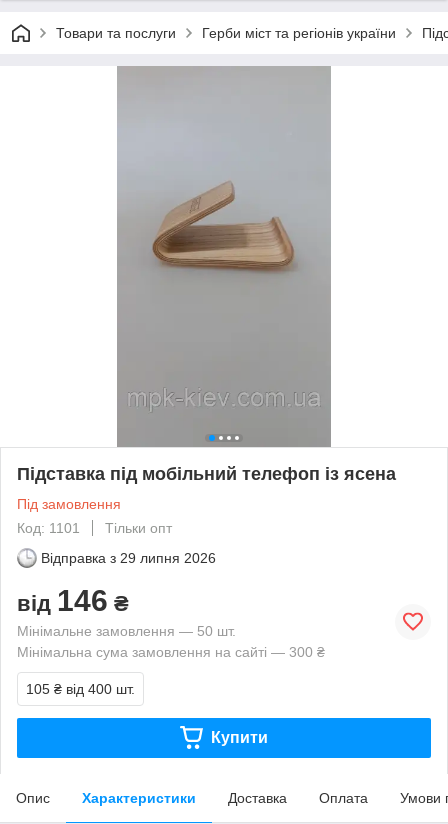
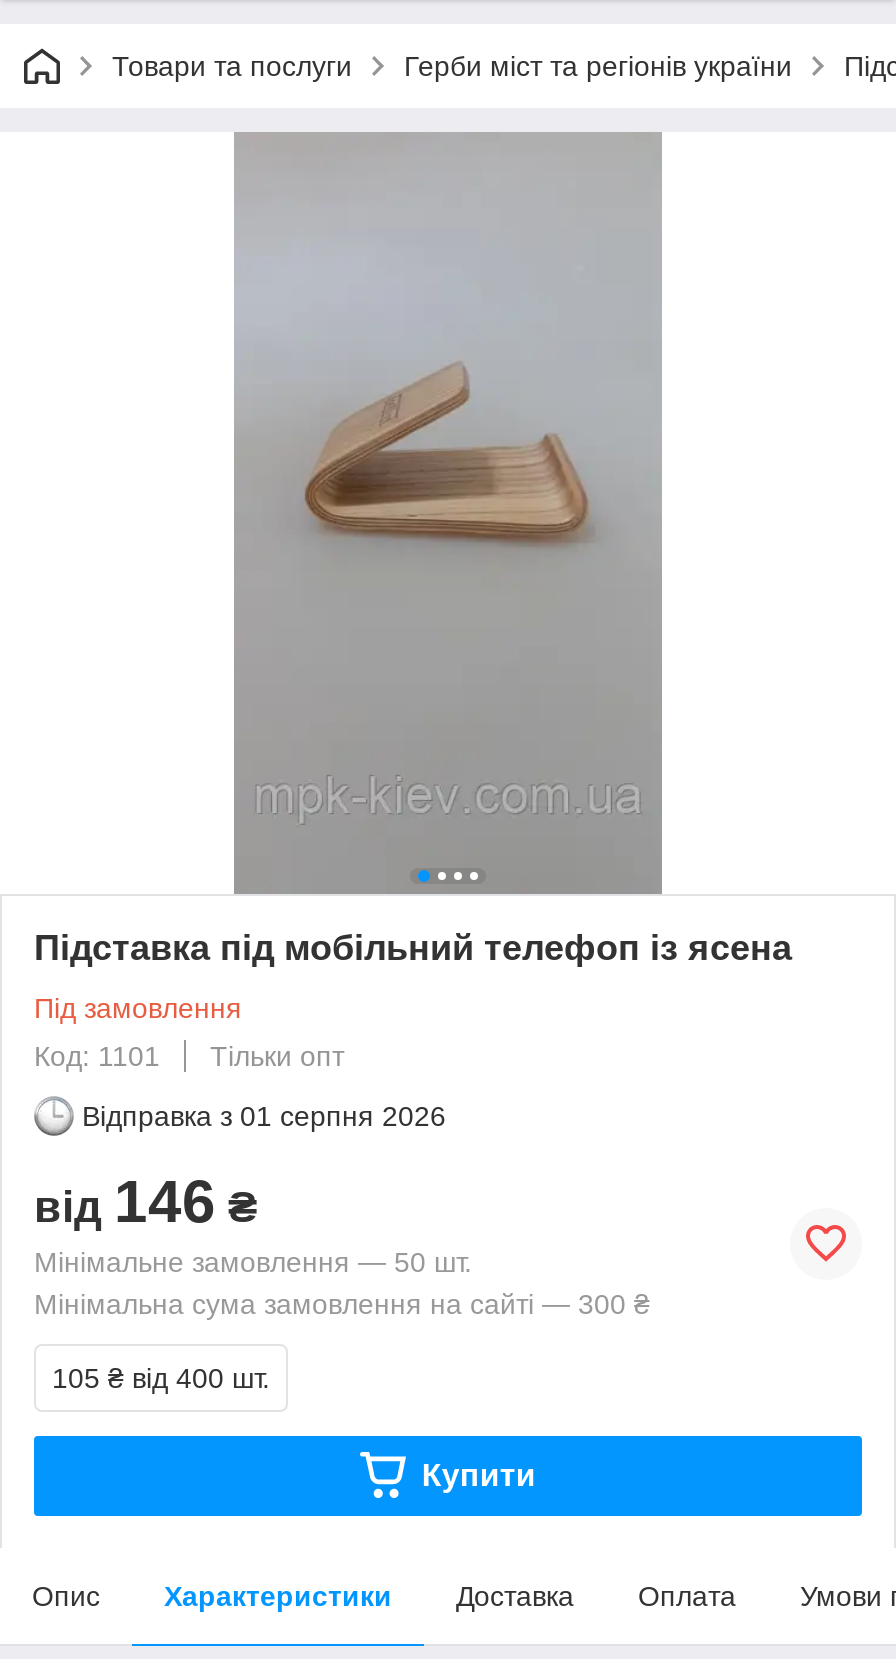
[41,550,216,566] Відправка з 29 липня 2026 -> [82,1100,446,1132] Відправка з 01 серпня 2026

